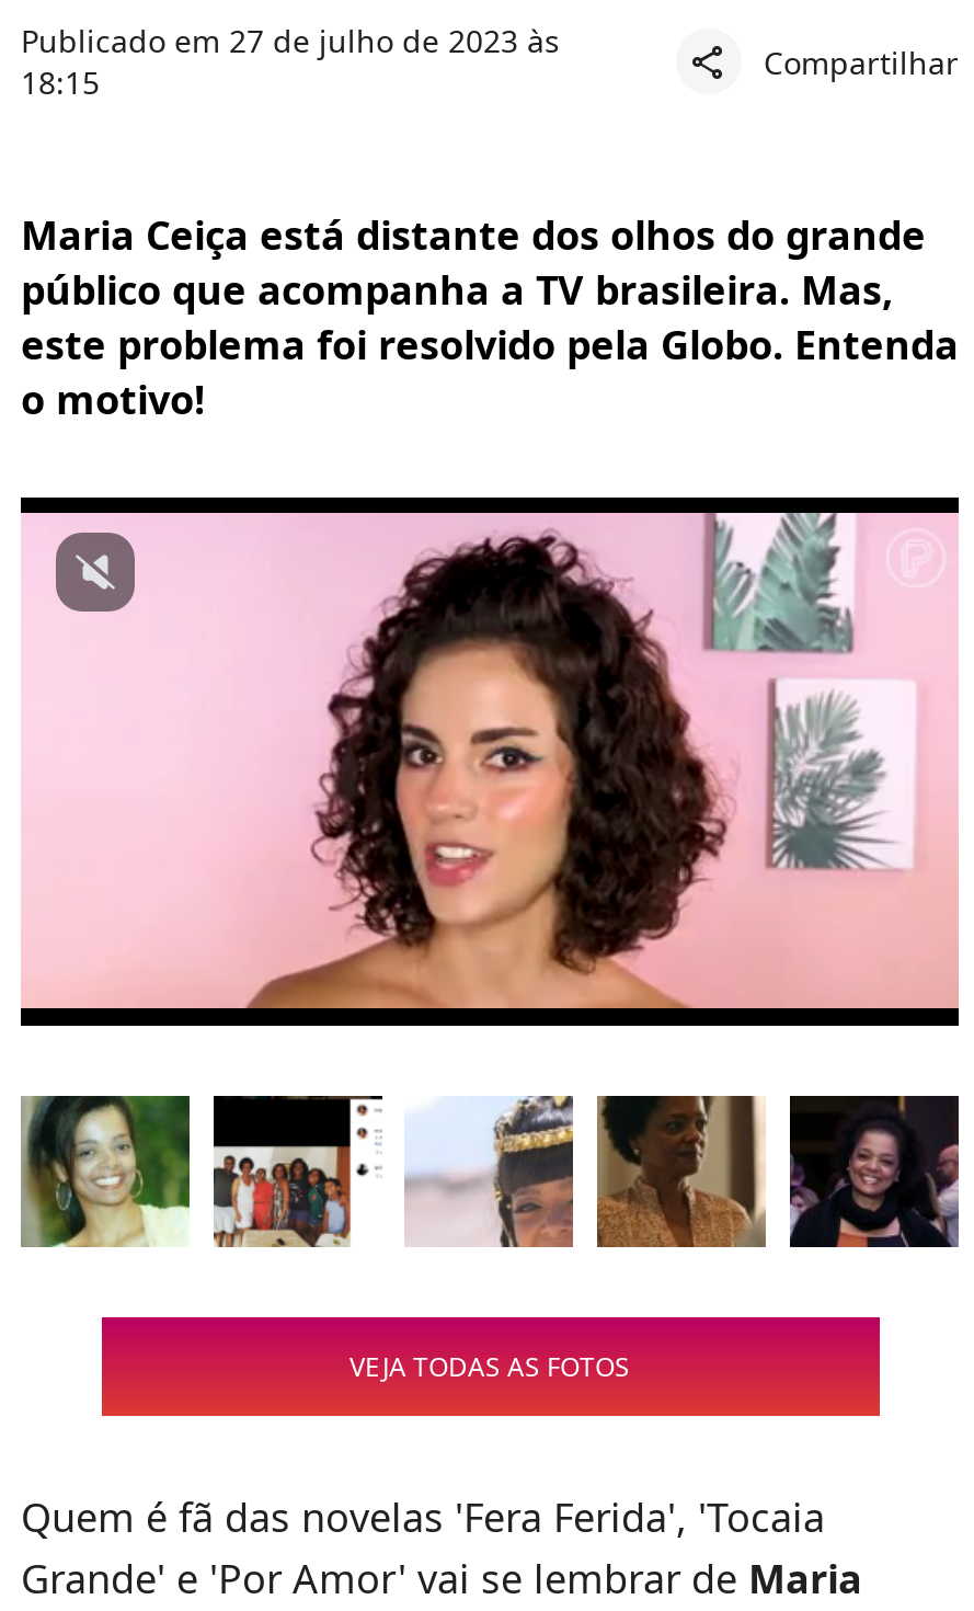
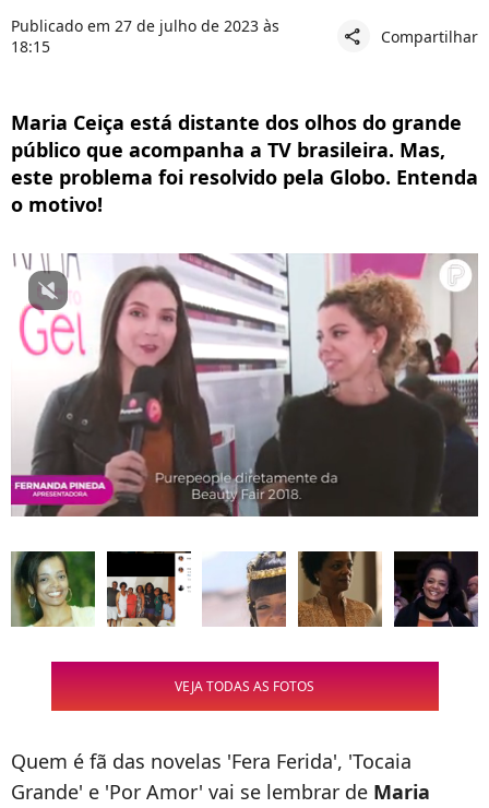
[19,495,959,1028] [image] -> [10,252,479,518] [image]

